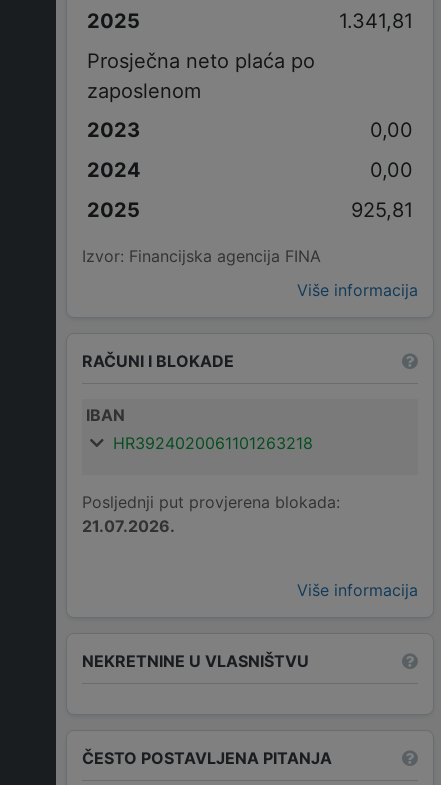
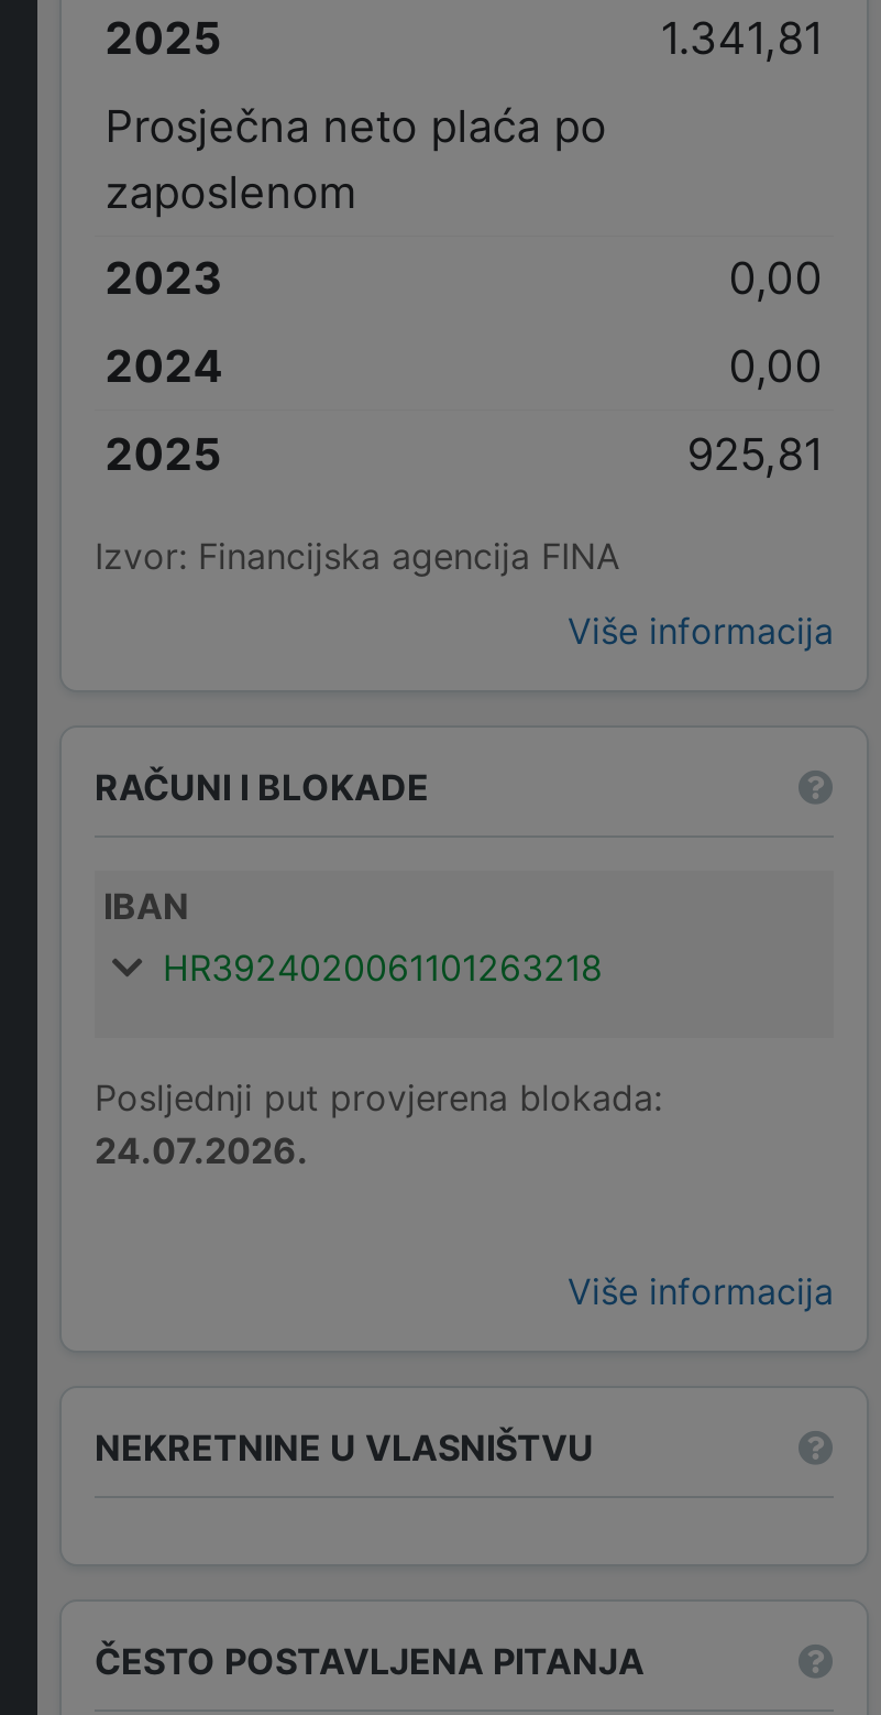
[82,516,175,536] 21.07.2026. -> [95,1129,308,1173] 24.07.2026.

